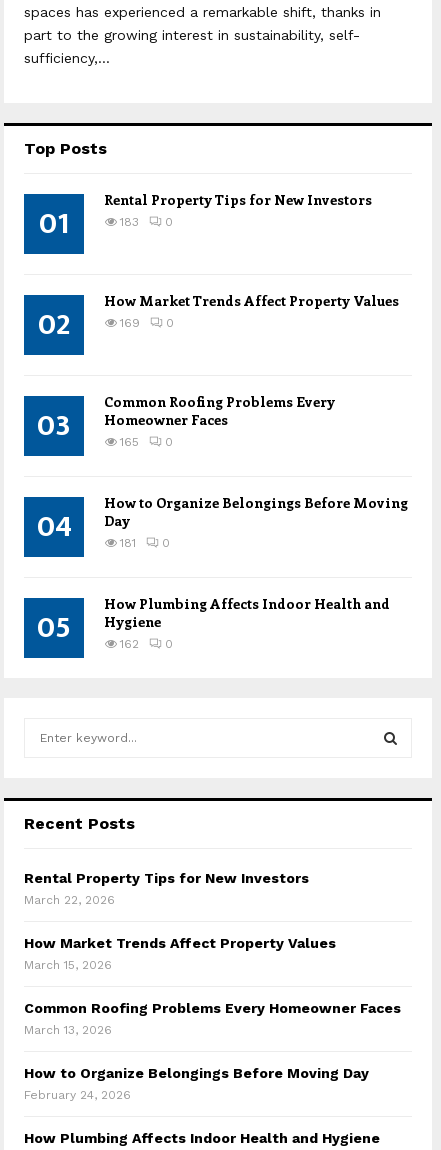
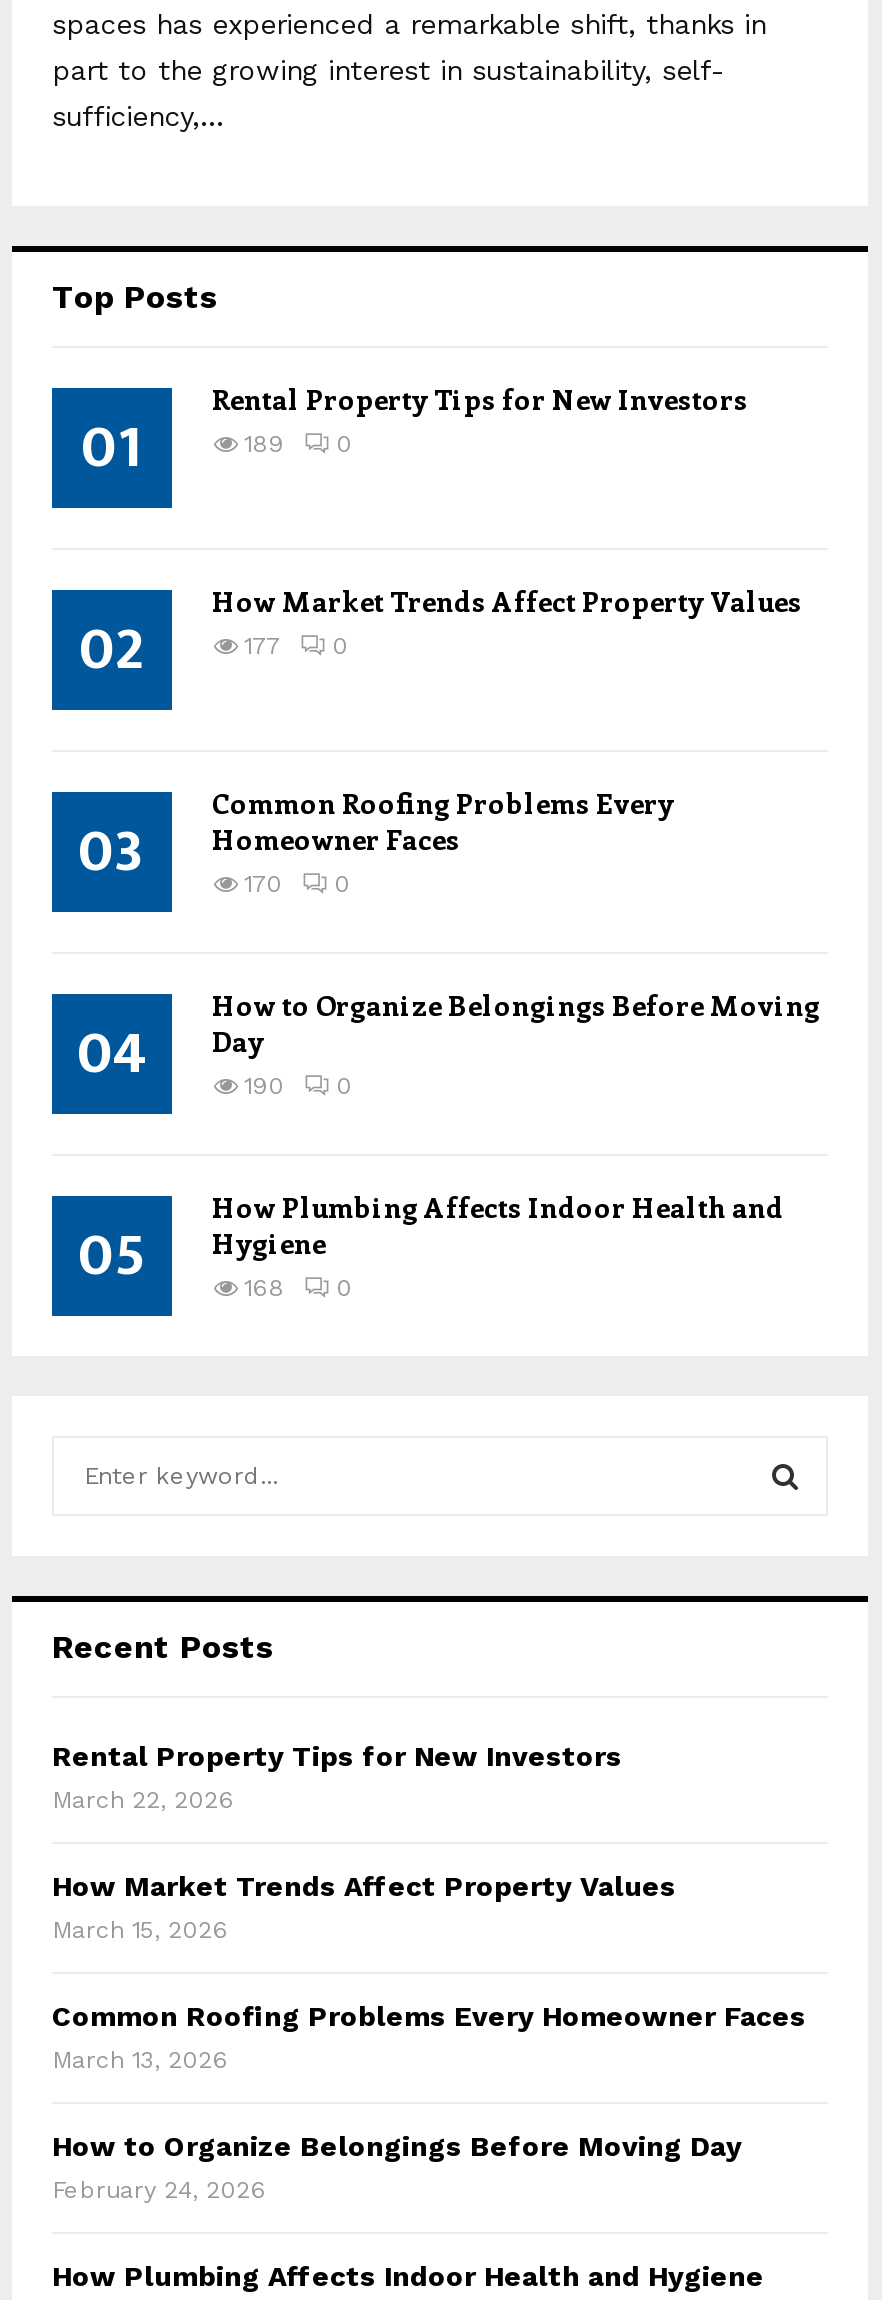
[120,215,139,229] 183 -> [244,430,284,458] 189
[120,316,140,330] 169 -> [244,632,280,660] 177
[120,435,139,449] 165 -> [244,870,282,898] 170
[120,536,136,550] 181 -> [244,1072,284,1100] 190
[120,637,139,651] 162 -> [244,1274,284,1302] 168

